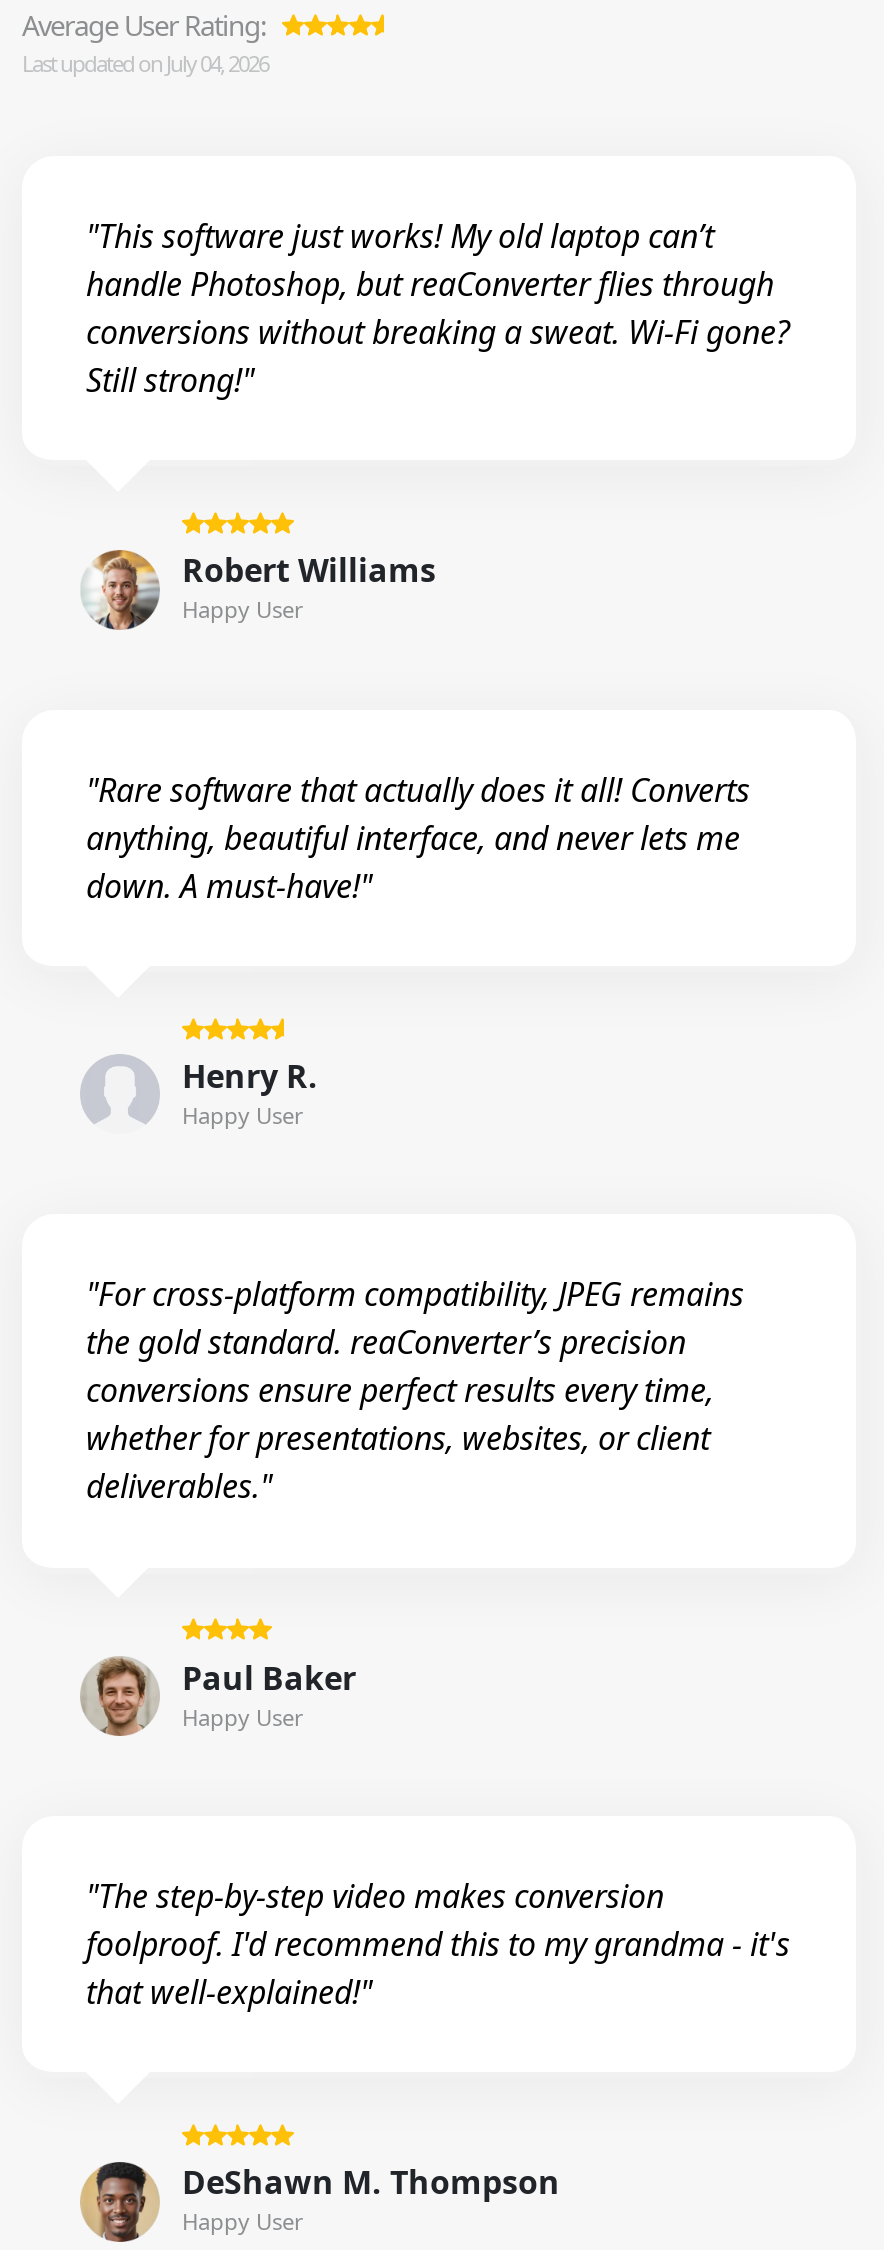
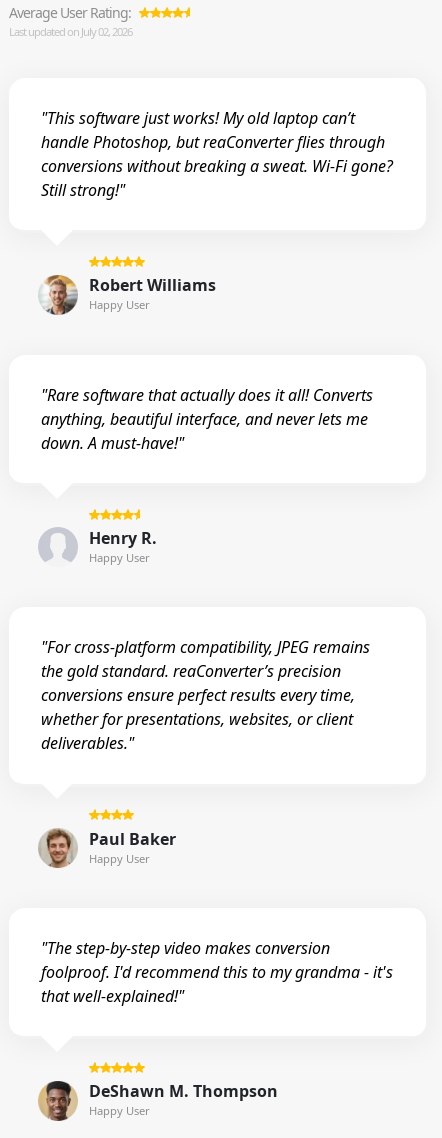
[22,48,268,78] Last updated on July 04, 2026 -> [9,24,132,39] Last updated on July 02, 2026

